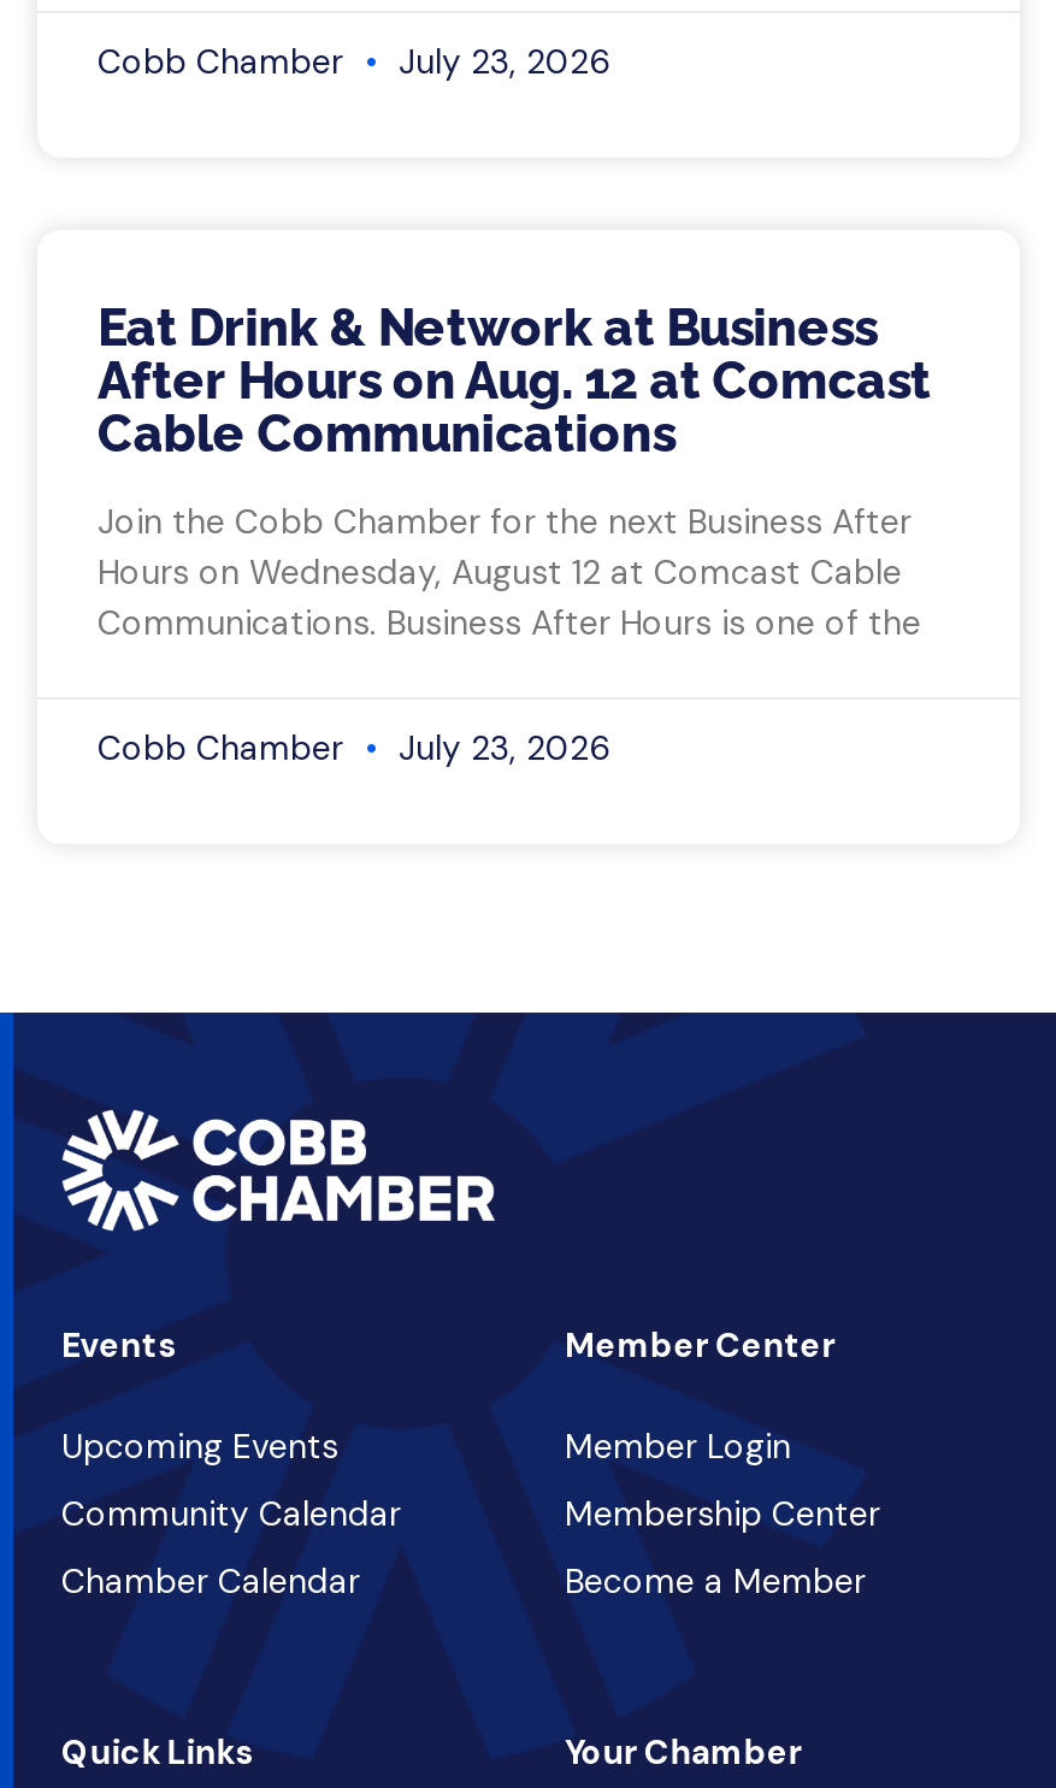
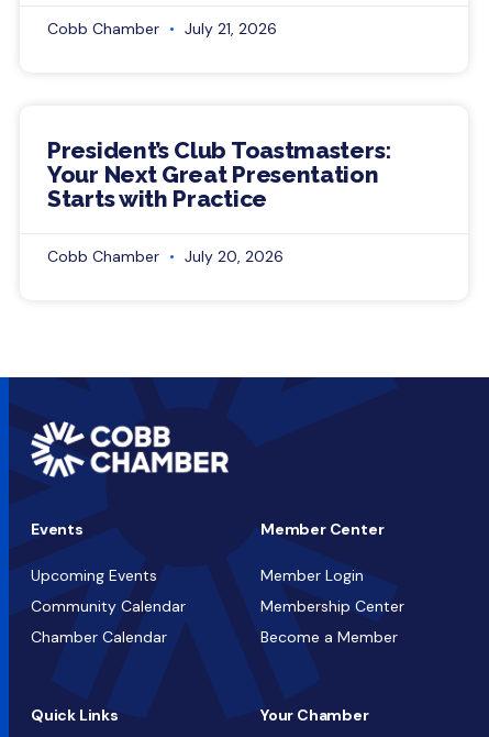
[98,40,610,84] Cobb Chamber July 23, 2026 -> [47,19,277,39] Cobb Chamber July 21, 2026
[98,298,931,645] Eat Drink & Network at Business | After Hours on Aug. 12 at Comcast | Cable Communications | Join the Cobb Chamber for the next Business After | Hours on Wednesday, August 12 at Comcast Cable | Communications. Business After Hours is one of the -> [47,137,391,213] President’s Club Toastmasters: | Your Next Great Presentation | Starts with Practice
[98,727,610,770] Cobb Chamber July 23, 2026 -> [47,247,284,266] Cobb Chamber July 20, 2026

